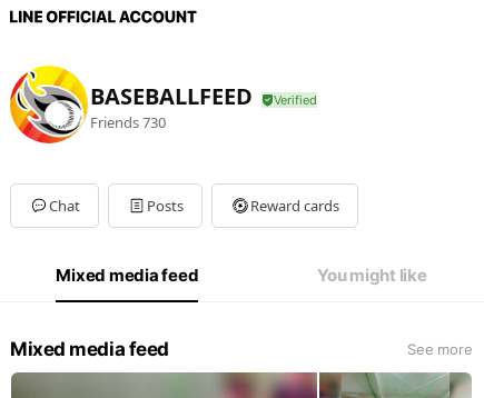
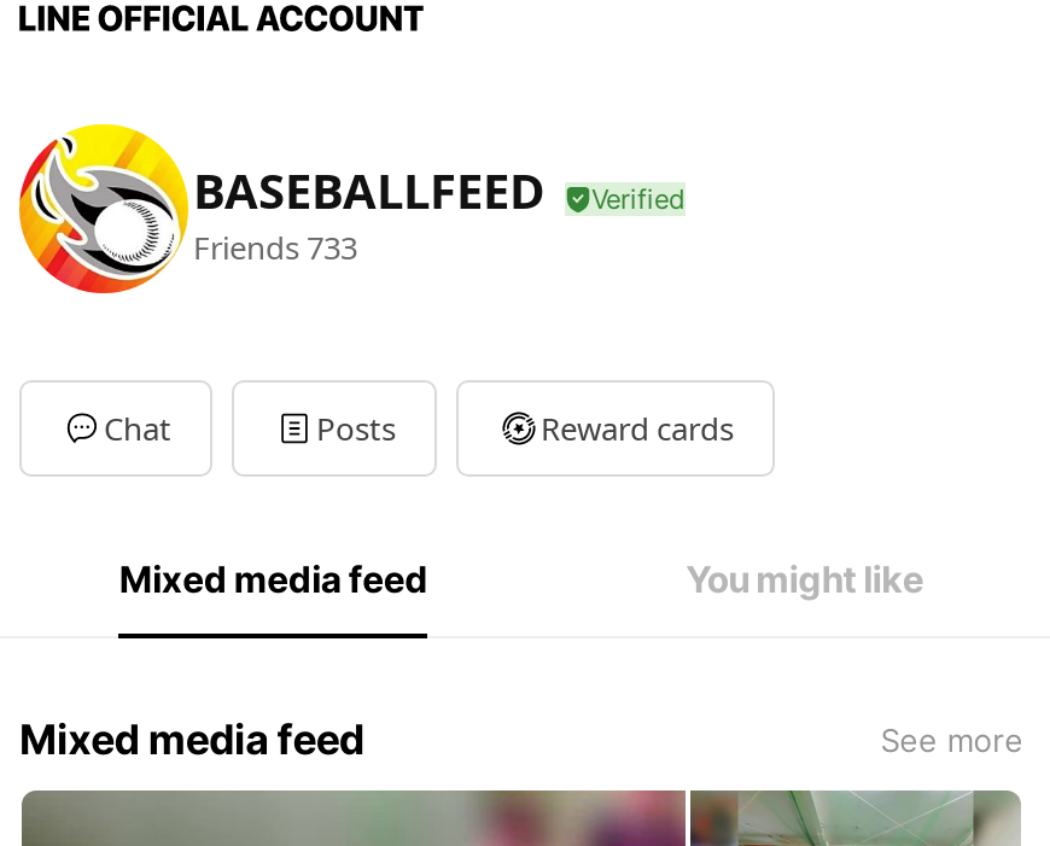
[90,112,166,132] Friends 730 -> [193,224,357,268] Friends 733

